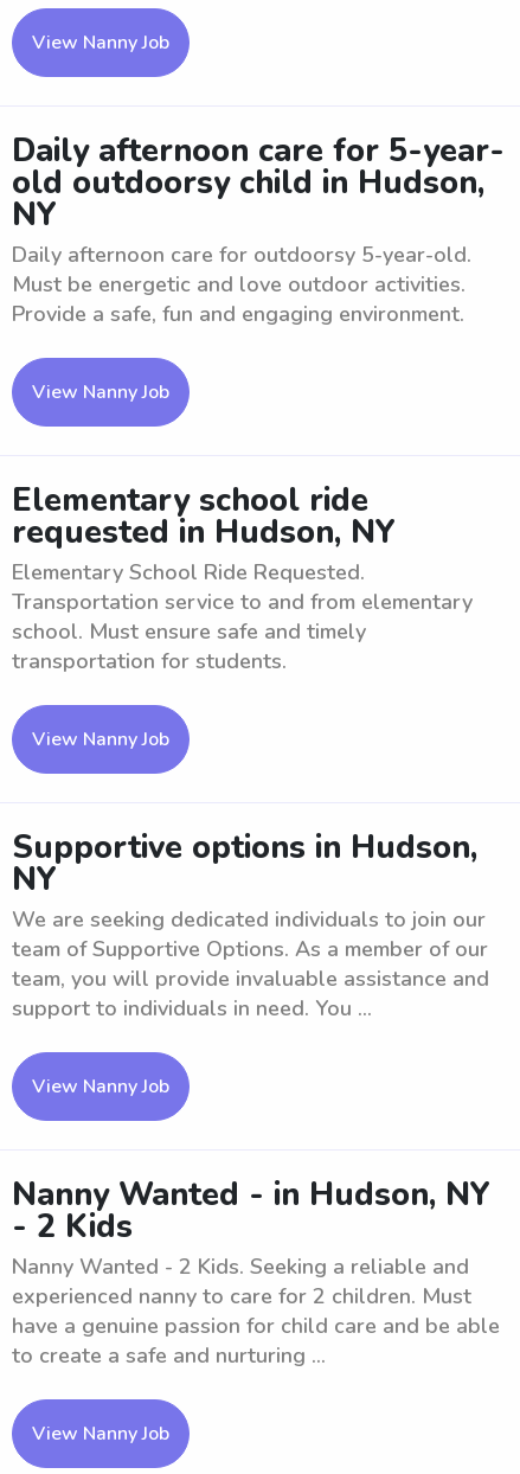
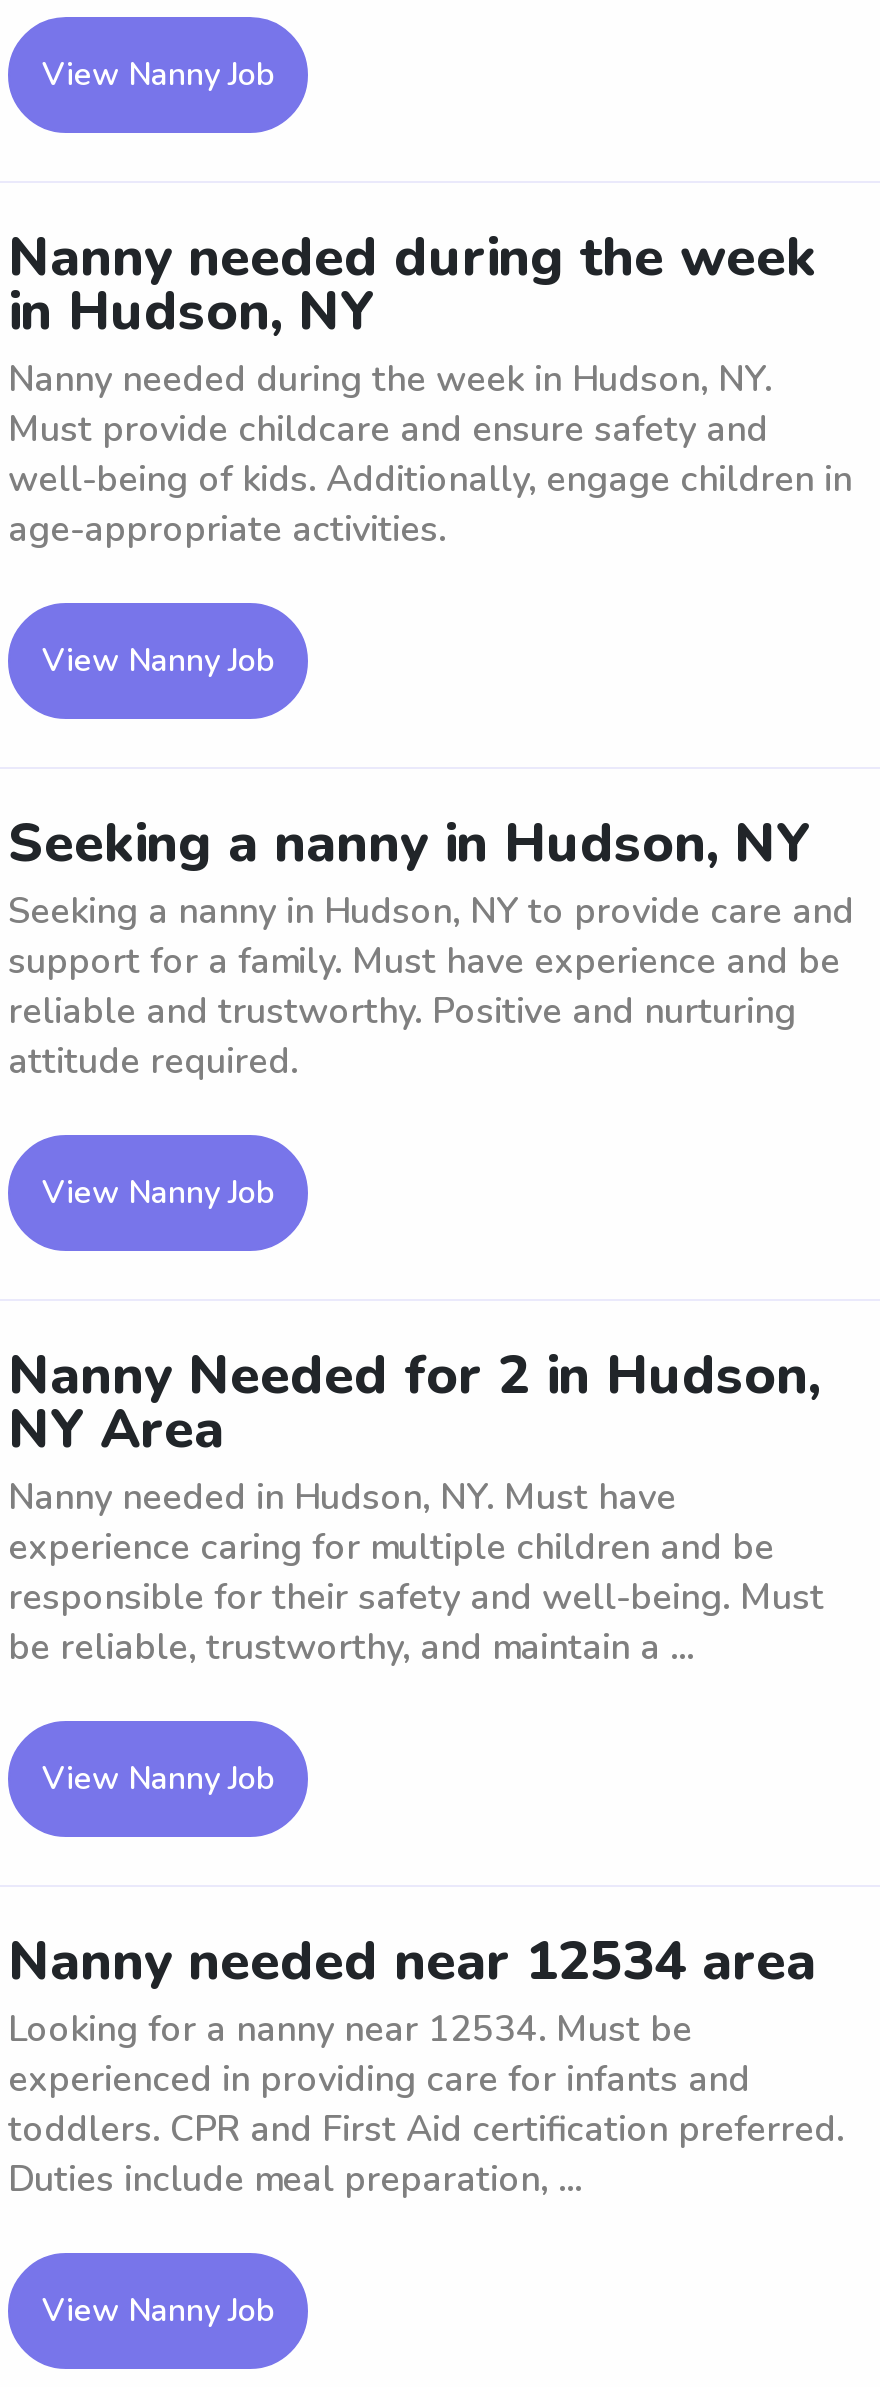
[12,129,505,328] Daily afternoon care for 5-year- | old outdoorsy child in Hudson, | NY | Daily afternoon care for outdoorsy 5-year-old. | Must be energetic and love outdoor activities. | Provide a safe, fun and engaging environment. -> [8,221,852,553] Nanny needed during the week | in Hudson, NY | Nanny needed during the week in Hudson, NY. | Must provide childcare and ensure safety and | well-being of kids. Additionally, engage children in | age-appropriate activities.
[12,479,473,675] Elementary school ride | requested in Hudson, NY | Elementary School Ride Requested. | Transportation service to and from elementary | school. Must ensure safe and timely | transportation for students. -> [8,807,854,1085] Seeking a nanny in Hudson, NY | Seeking a nanny in Hudson, NY to provide care and | support for a family. Must have experience and be | reliable and trustworthy. Positive and nurturing | attitude required.
[12,826,489,1023] Supportive options in Hudson, | NY | We are seeking dedicated individuals to join our | team of Supportive Options. As a member of our | team, you will provide invaluable assistance and | support to individuals in need. You ... -> [8,1339,824,1671] Nanny Needed for 2 in Hudson, | NY Area | Nanny needed in Hudson, NY. Must have | experience caring for multiple children and be | responsible for their safety and well-being. Must | be reliable, trustworthy, and maintain a ...
[12,1173,500,1370] Nanny Wanted - in Hudson, NY | - 2 Kids | Nanny Wanted - 2 Kids. Seeking a reliable and | experienced nanny to care for 2 children. Must | have a genuine passion for child care and be able | to create a safe and nurturing ... -> [8,1925,844,2203] Nanny needed near 12534 area | Looking for a nanny near 12534. Must be | experienced in providing care for infants and | toddlers. CPR and First Aid certification preferred. | Duties include meal preparation, ...

